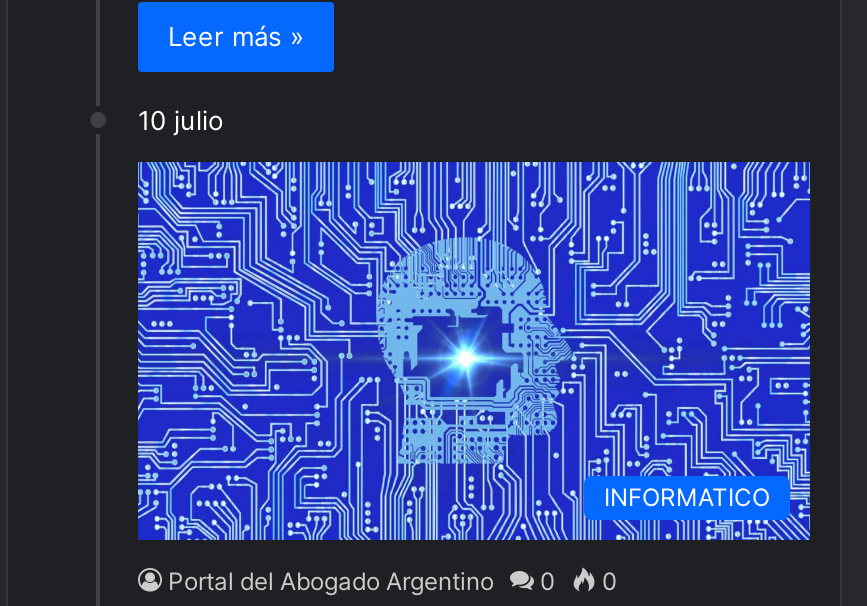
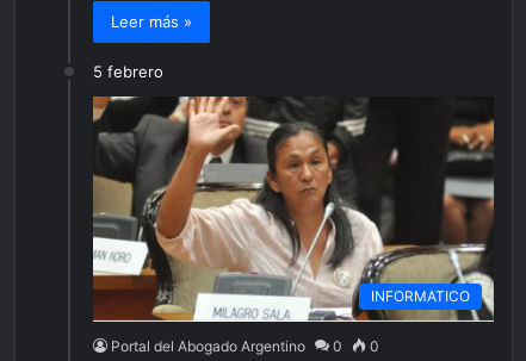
[138,104,224,136] 10 julio -> [93,62,163,81] 5 febrero
[136,160,812,542] [image] -> [92,95,495,323] [image]

